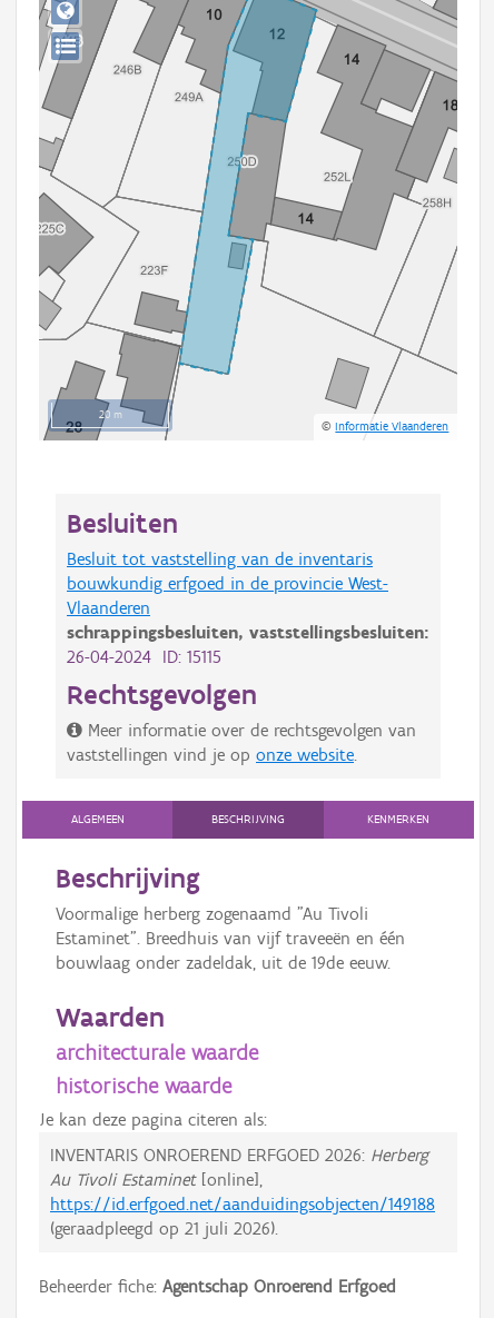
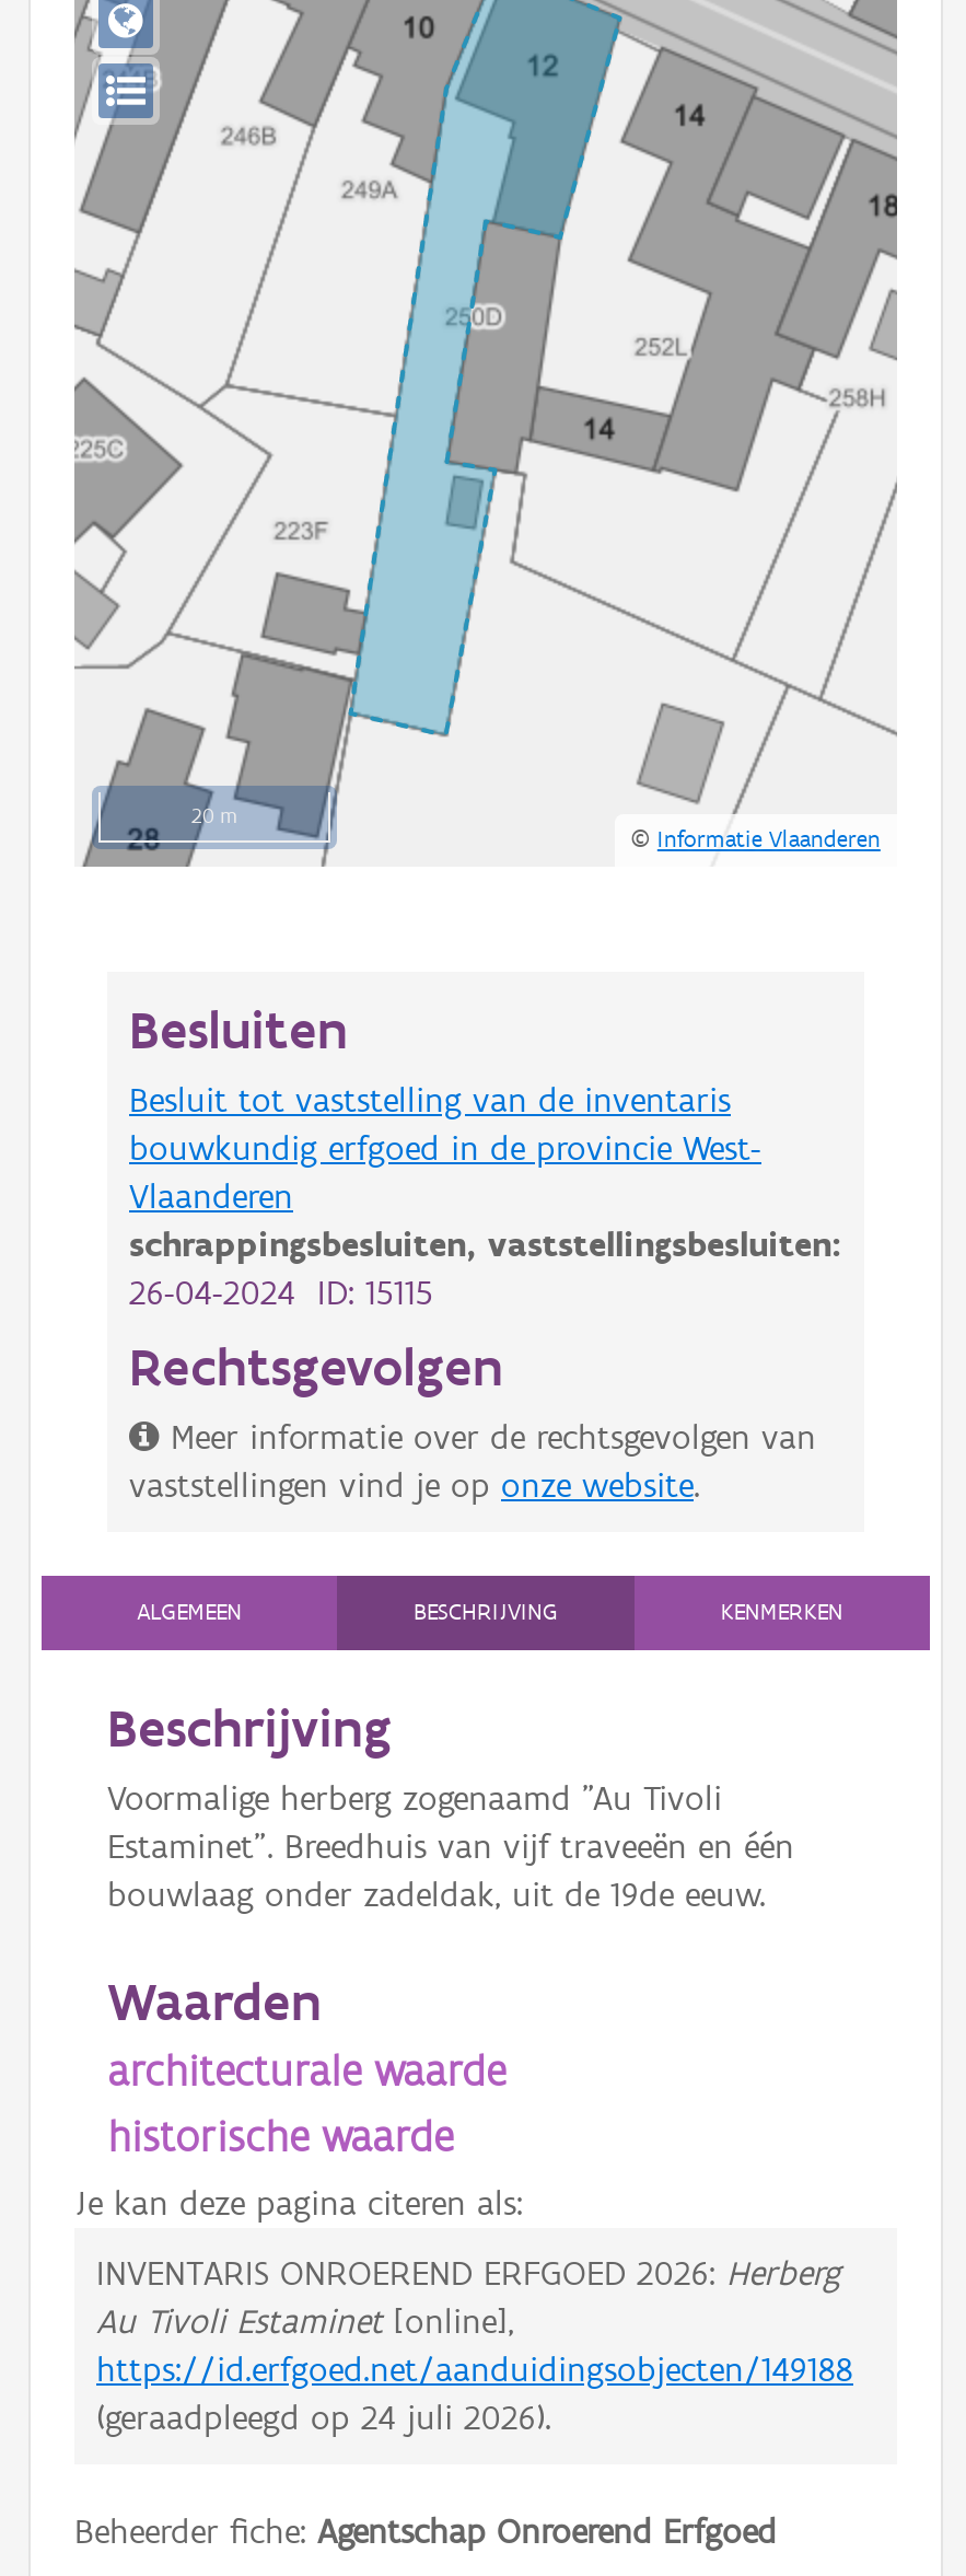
[50,1218,278,1239] (geraadpleegd op 21 juli 2026). -> [96,2397,551,2438] (geraadpleegd op 24 juli 2026).

